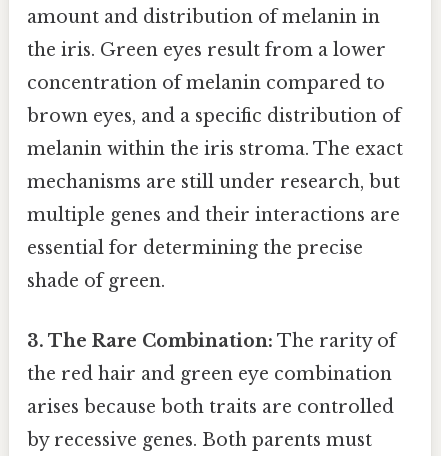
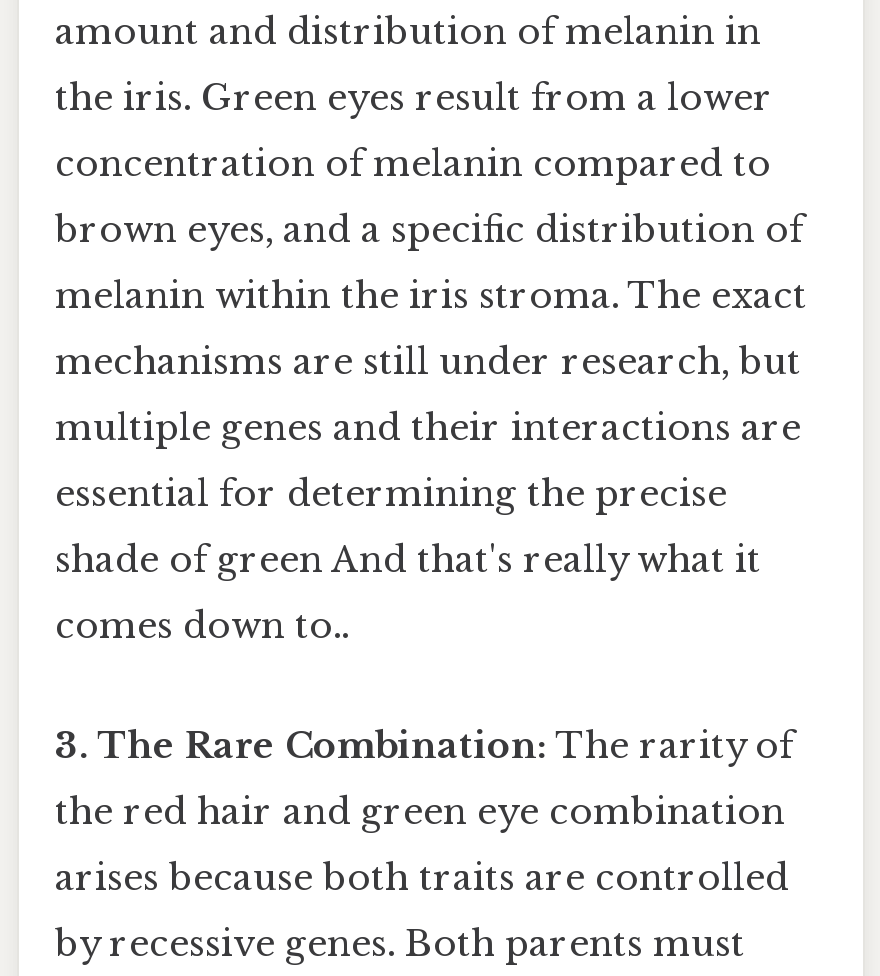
[27,270,165,292] shade of green. -> [55,539,761,649] shade of green And that's really what it | comes down to..

